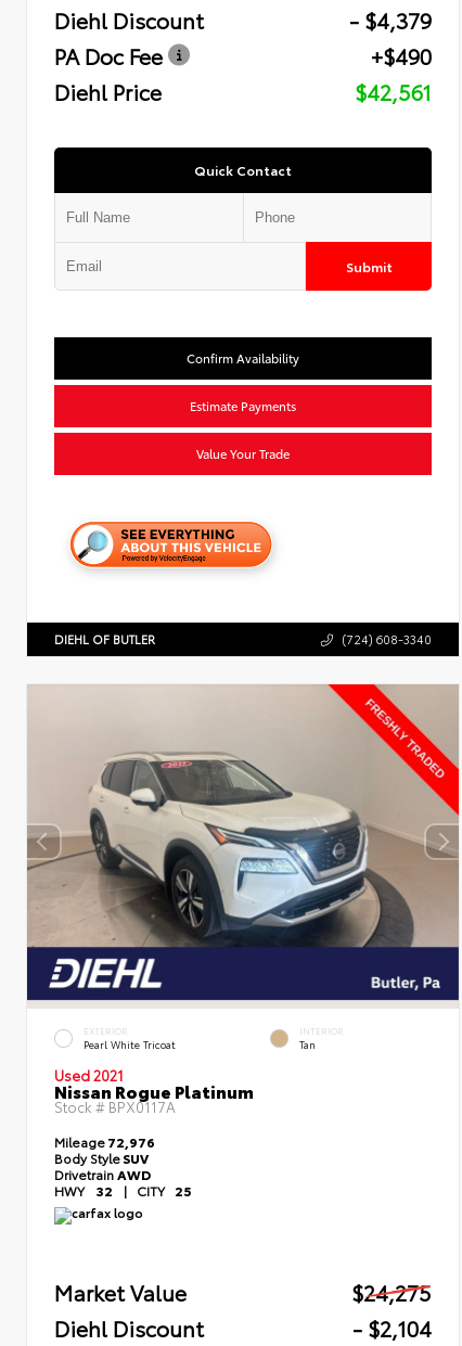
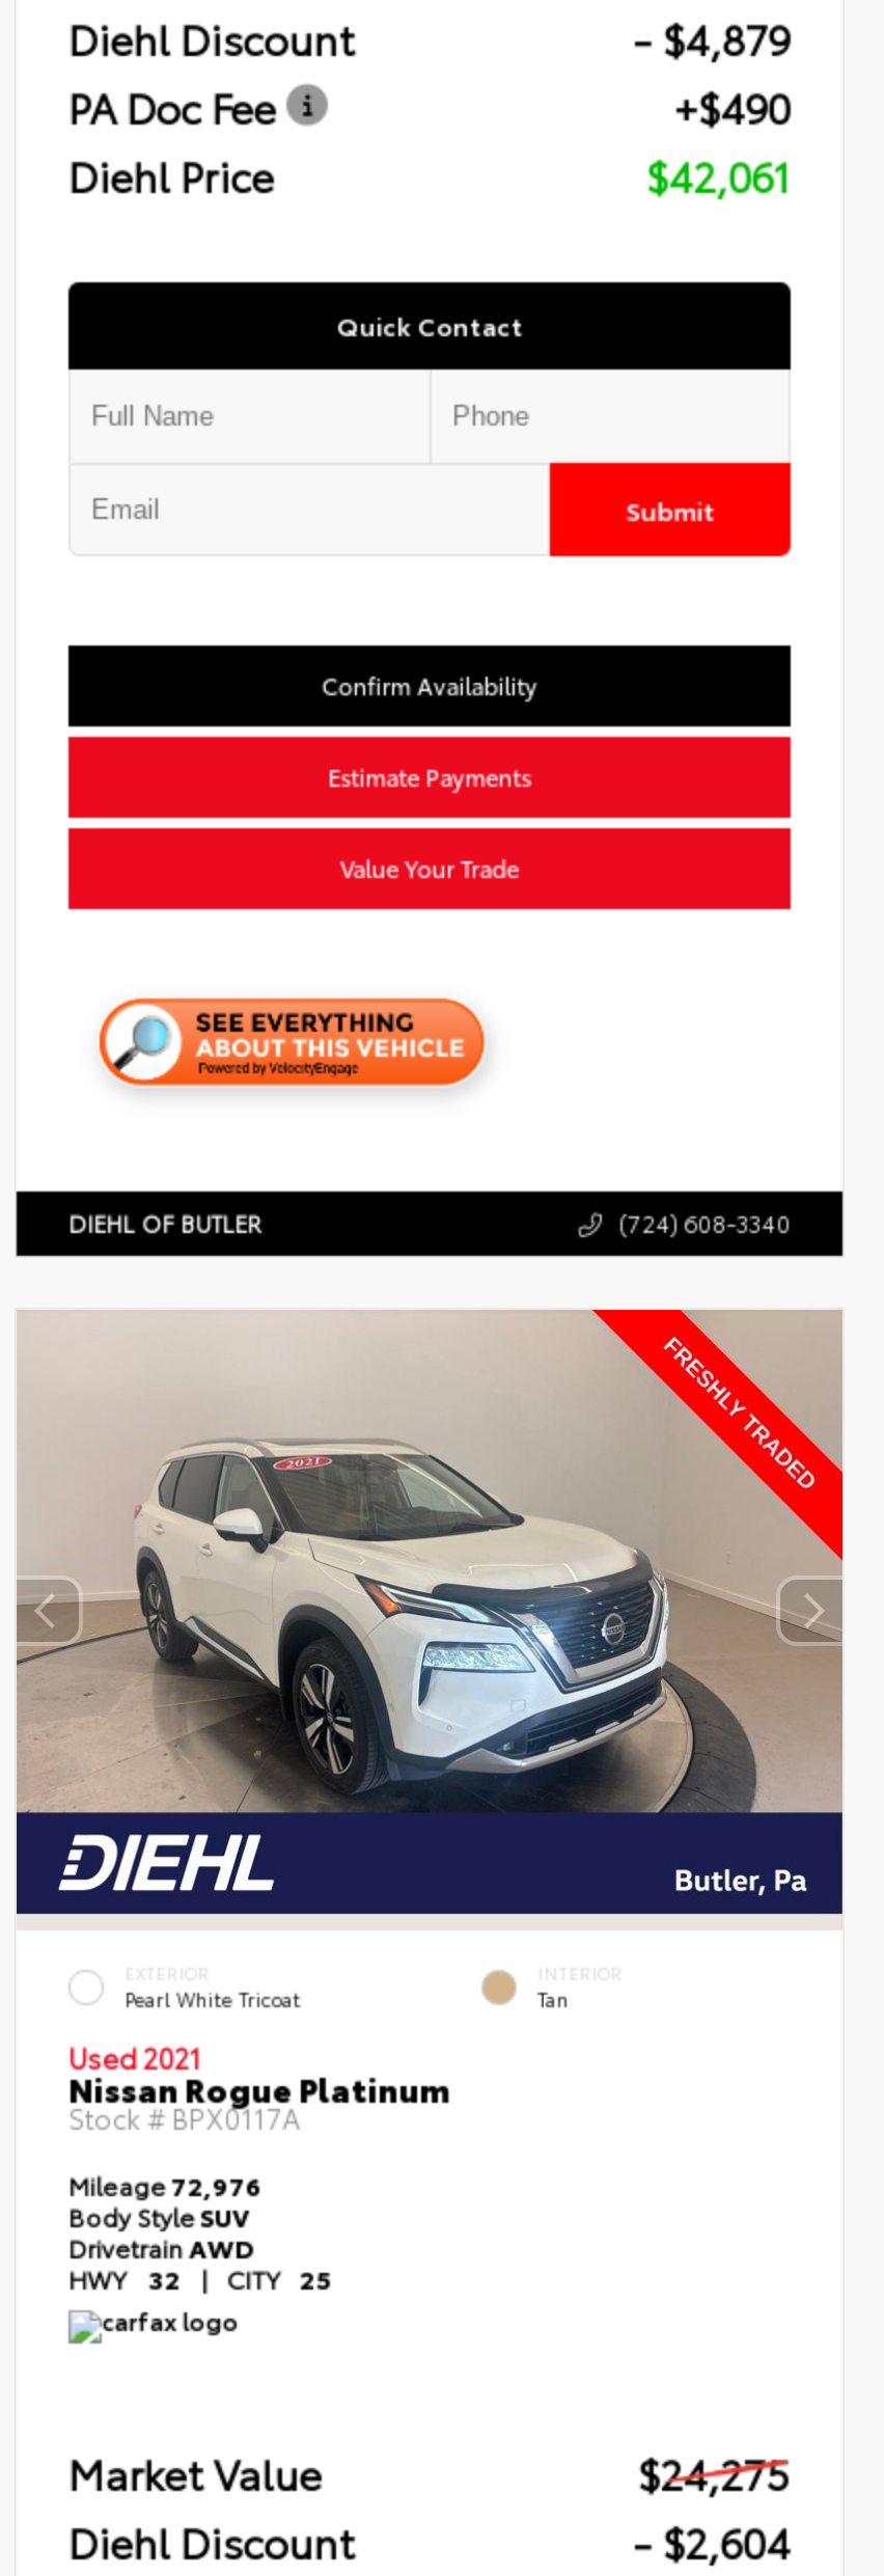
[349,3,432,34] - $4,379 -> [633,6,791,64] - $4,879
[355,75,432,105] $42,561 -> [645,143,791,201] $42,061
[352,1312,432,1342] - $2,104 -> [633,2511,791,2569] - $2,604

